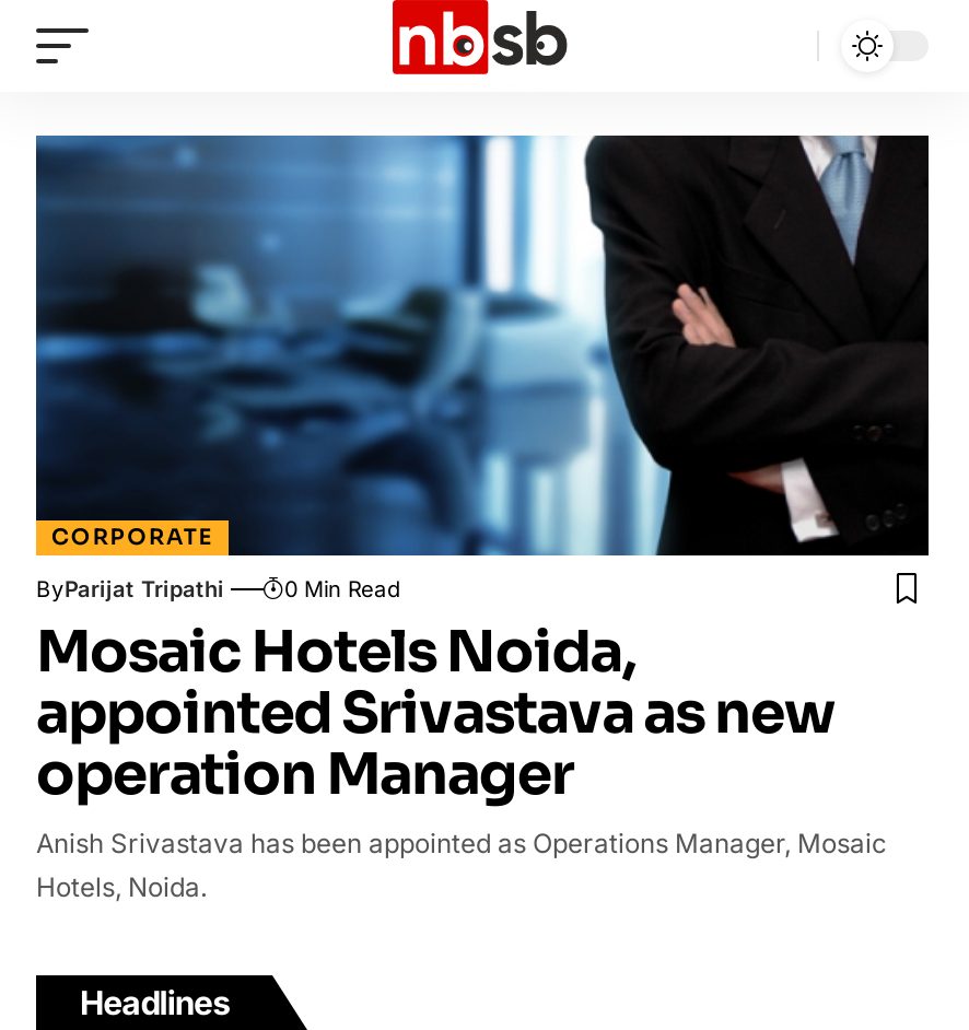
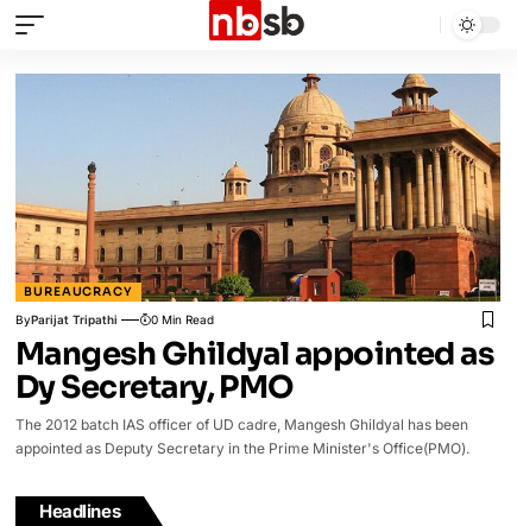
[34,133,931,558] [image] | CORPORATE -> [14,72,502,303] [image] | BUREAUCRACY
[36,616,887,903] Mosaic Hotels Noida, | appointed Srivastava as new | operation Manager | Anish Srivastava has been appointed as Operations Manager, Mosaic | Hotels, Noida. -> [15,335,494,457] Mangesh Ghildyal appointed as | Dy Secretary, PMO | The 2012 batch IAS officer of UD cadre, Mangesh Ghildyal has been | appointed as Deputy Secretary in the Prime Minister's Office(PMO).

